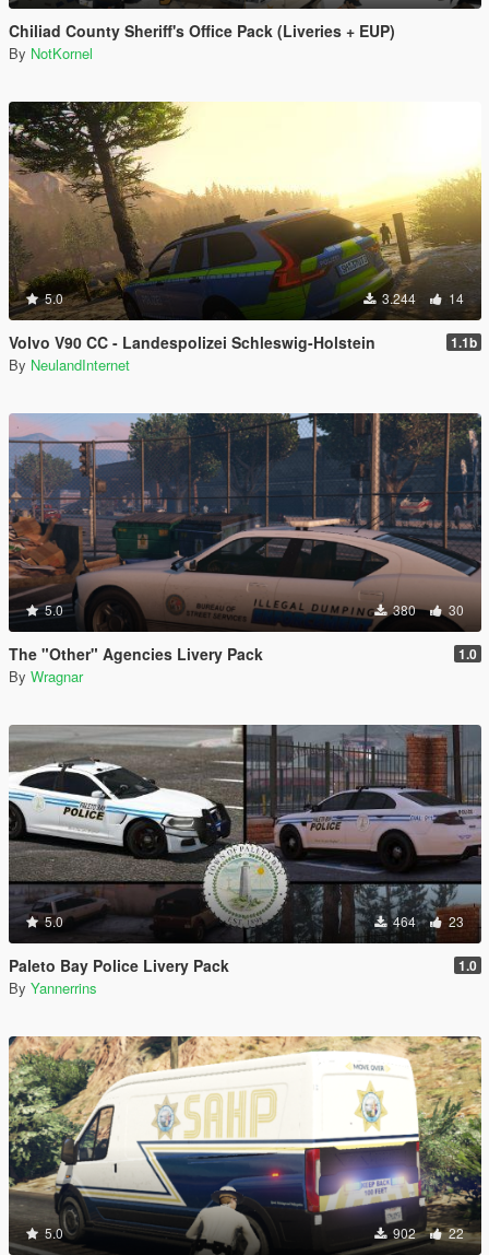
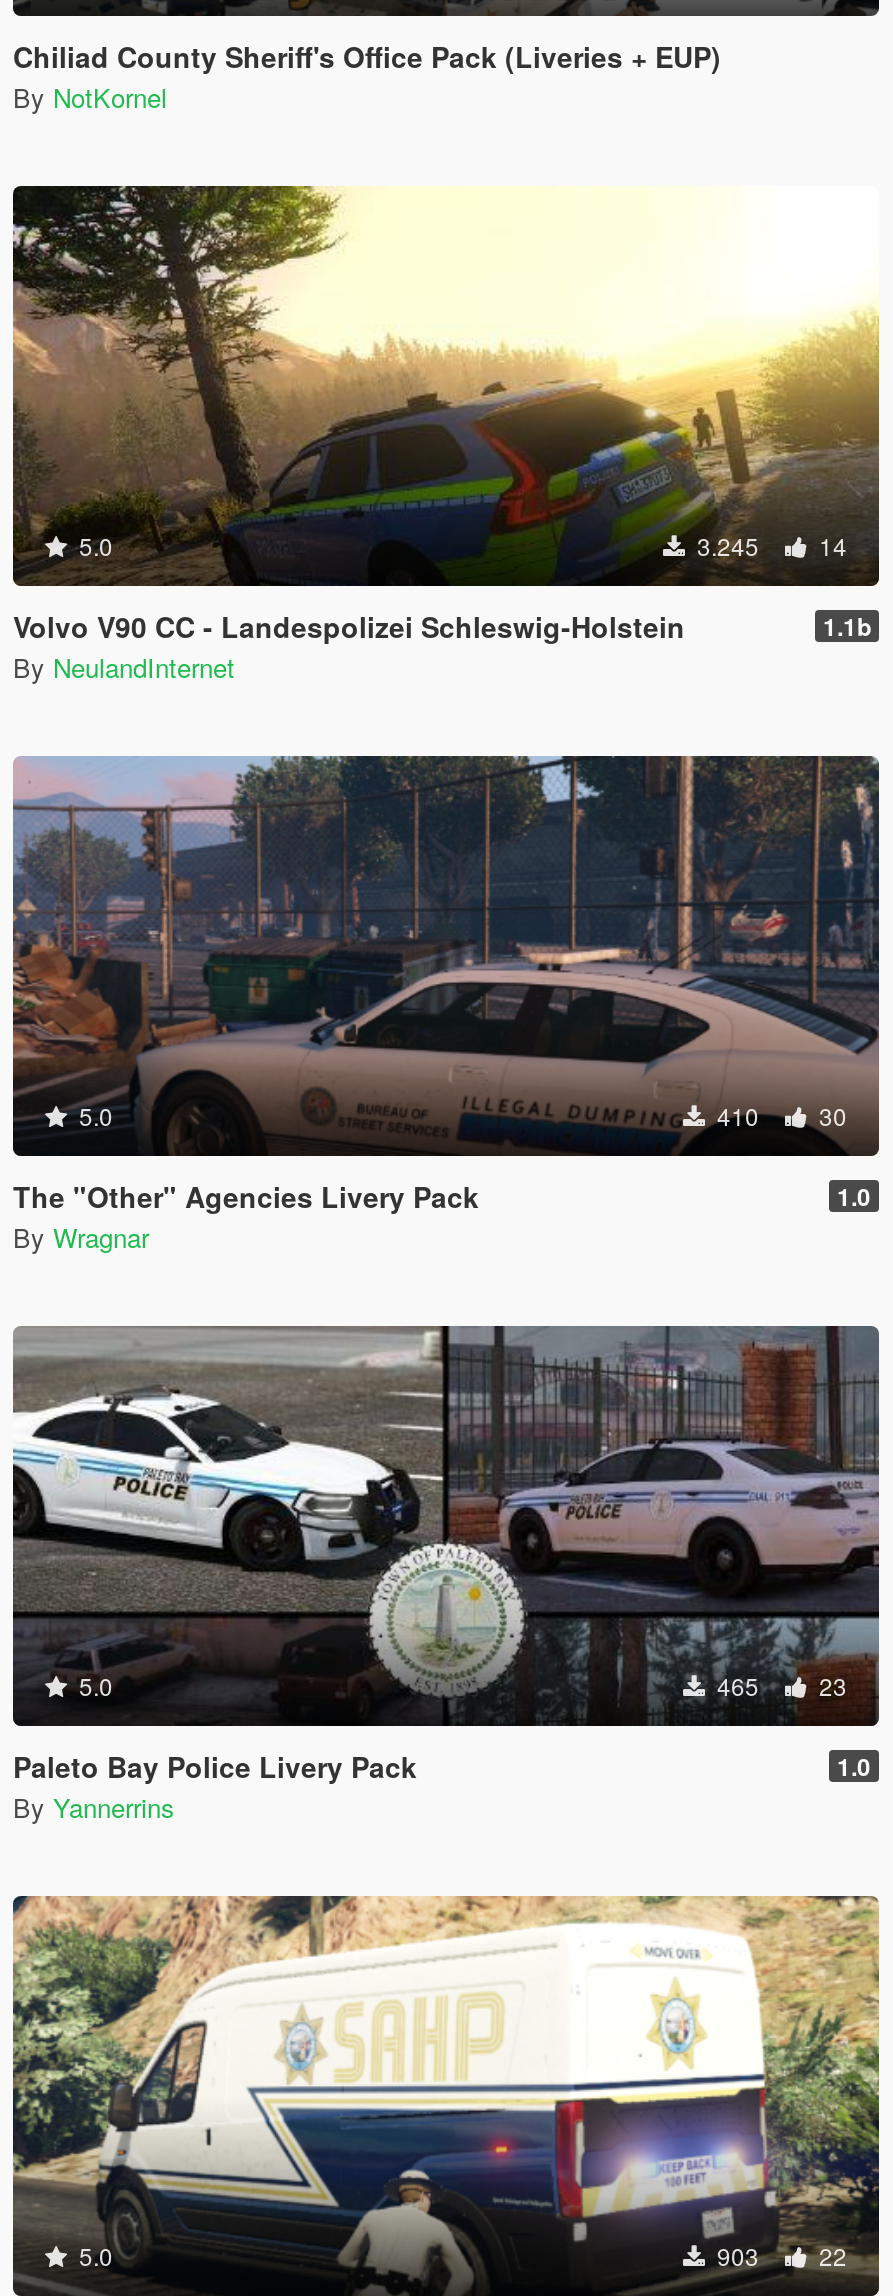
[379,289,464,307] 3.244 14 -> [691,528,847,562] 3.245 14
[390,600,464,619] 380 30 -> [711,1098,847,1132] 410 30
[390,912,464,930] 464 23 -> [711,1668,847,1702] 465 23
[390,1223,464,1242] 902 22 -> [711,2238,847,2272] 903 22

